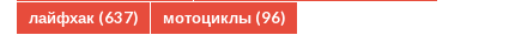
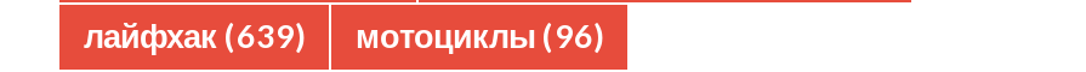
[29,8,285,26] лайфхак (637) мотоциклы (96) -> [84,16,603,54] лайфхак (639) мотоциклы (96)

